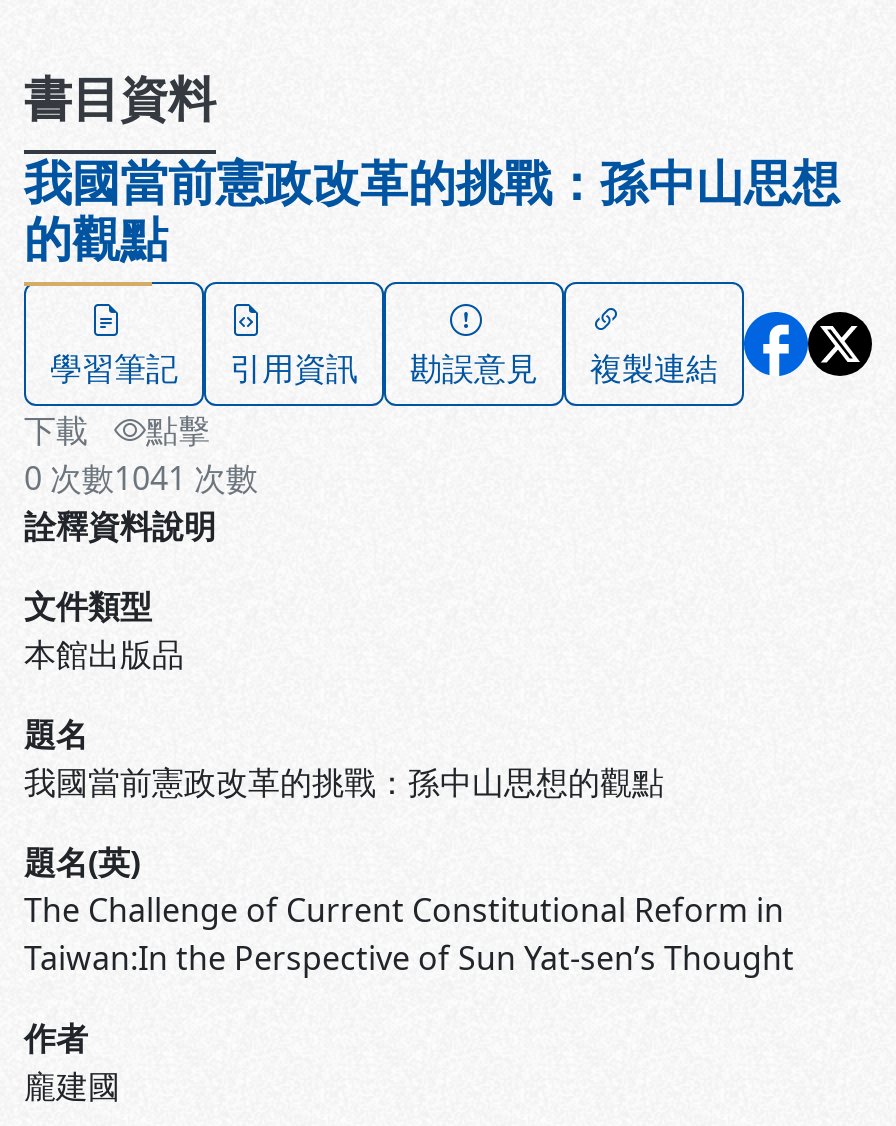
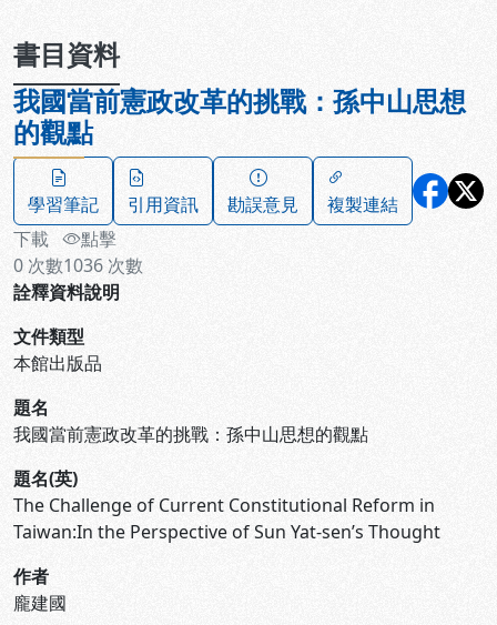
[24,456,258,500] 0次數 1041次數 -> [13,253,143,278] 0次數 1036次數

